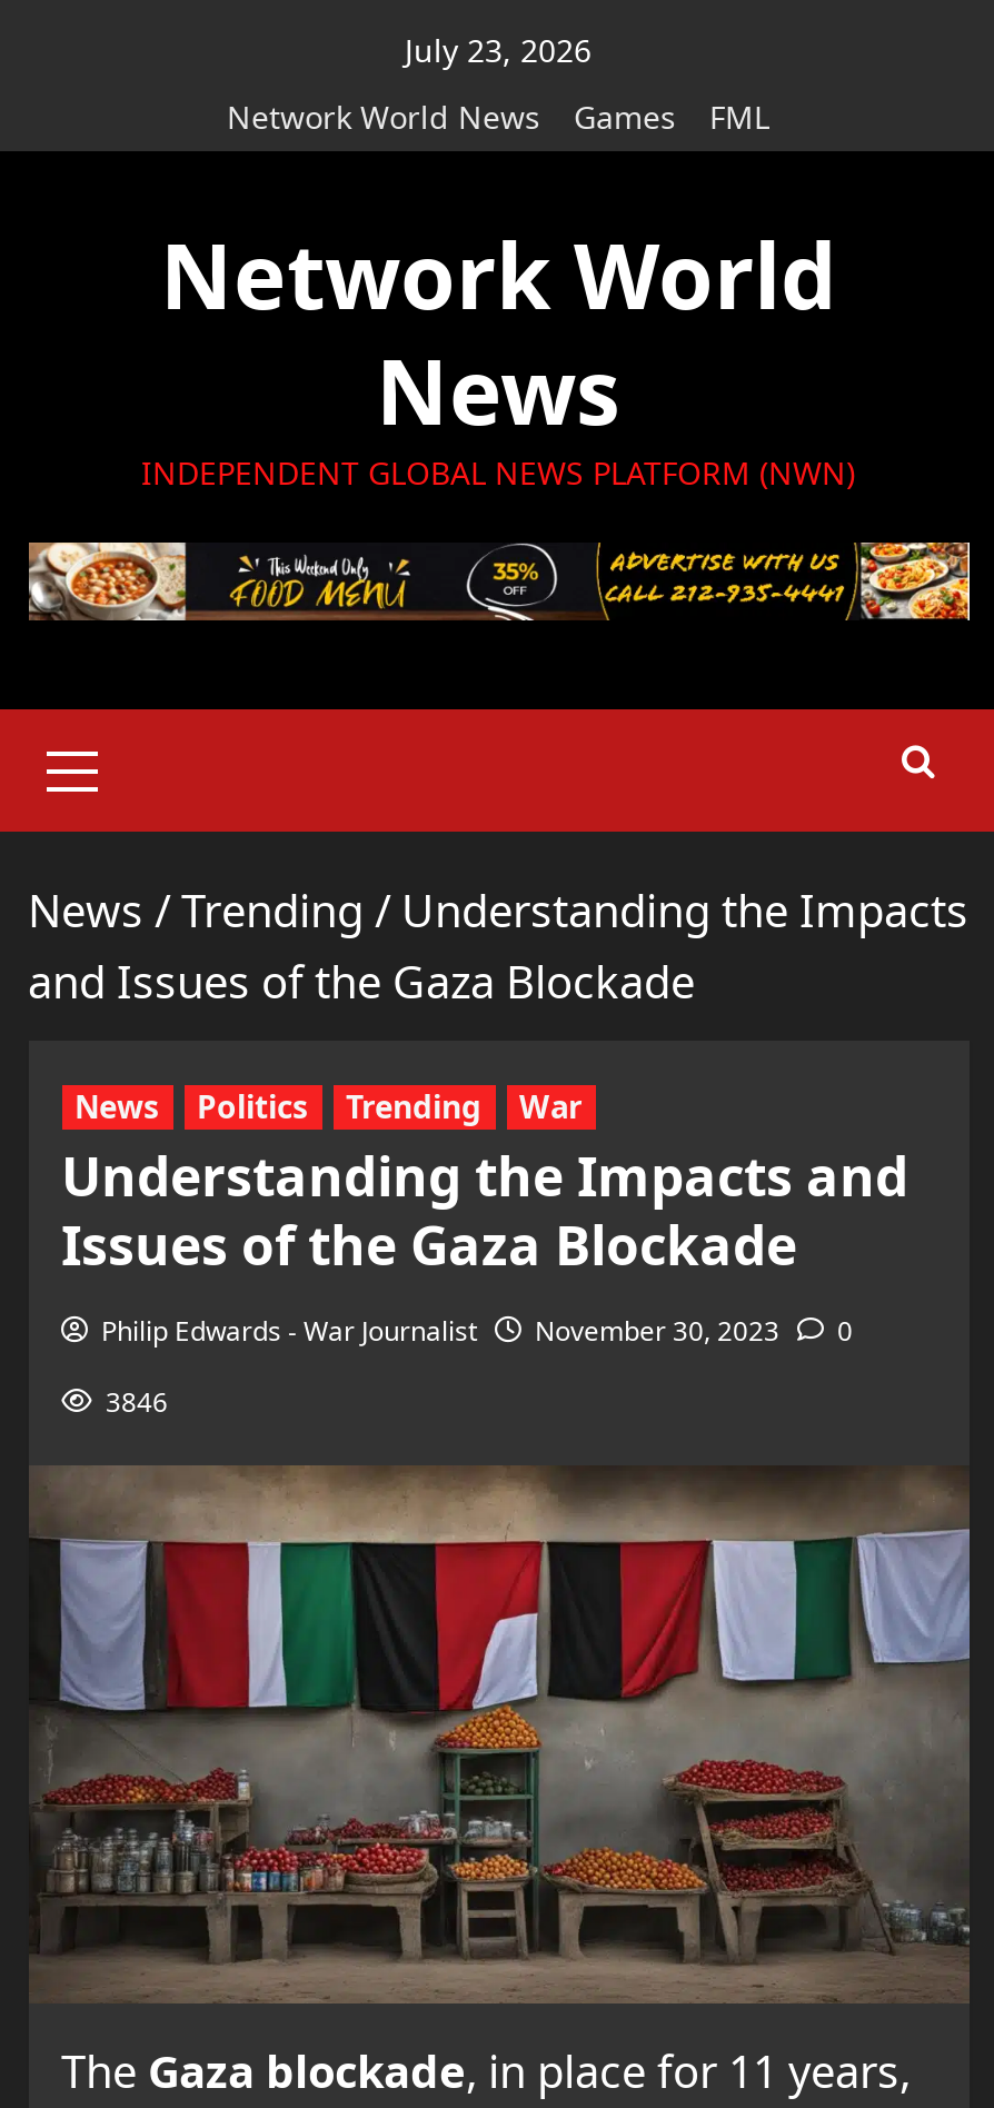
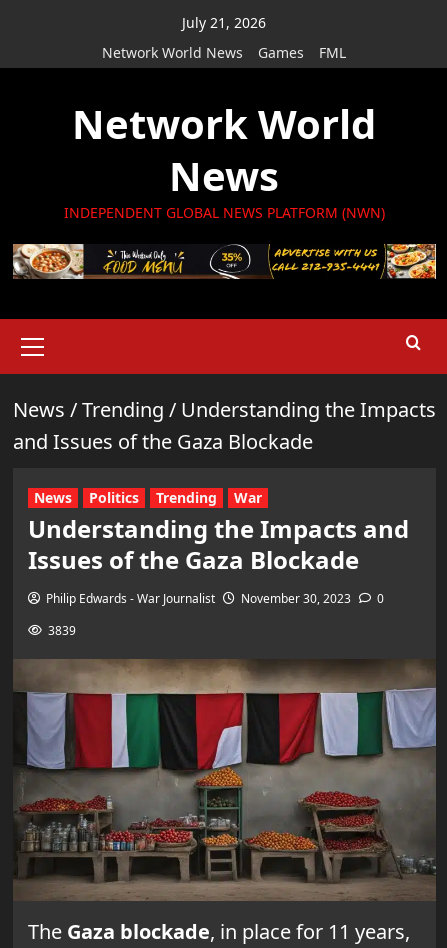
[405,29,592,71] July 23, 2026 -> [182,13,266,32] July 21, 2026
[106,1383,168,1421] 3846 -> [47,622,75,639] 3839

